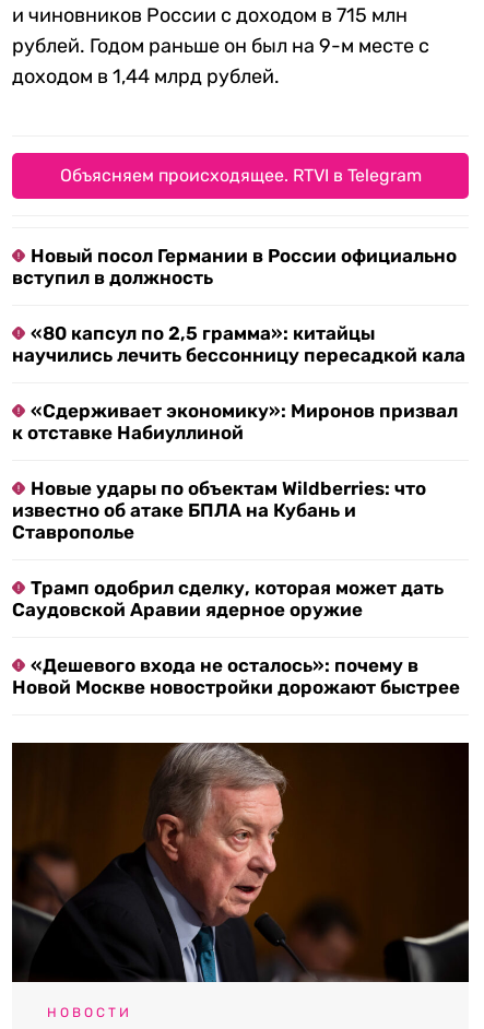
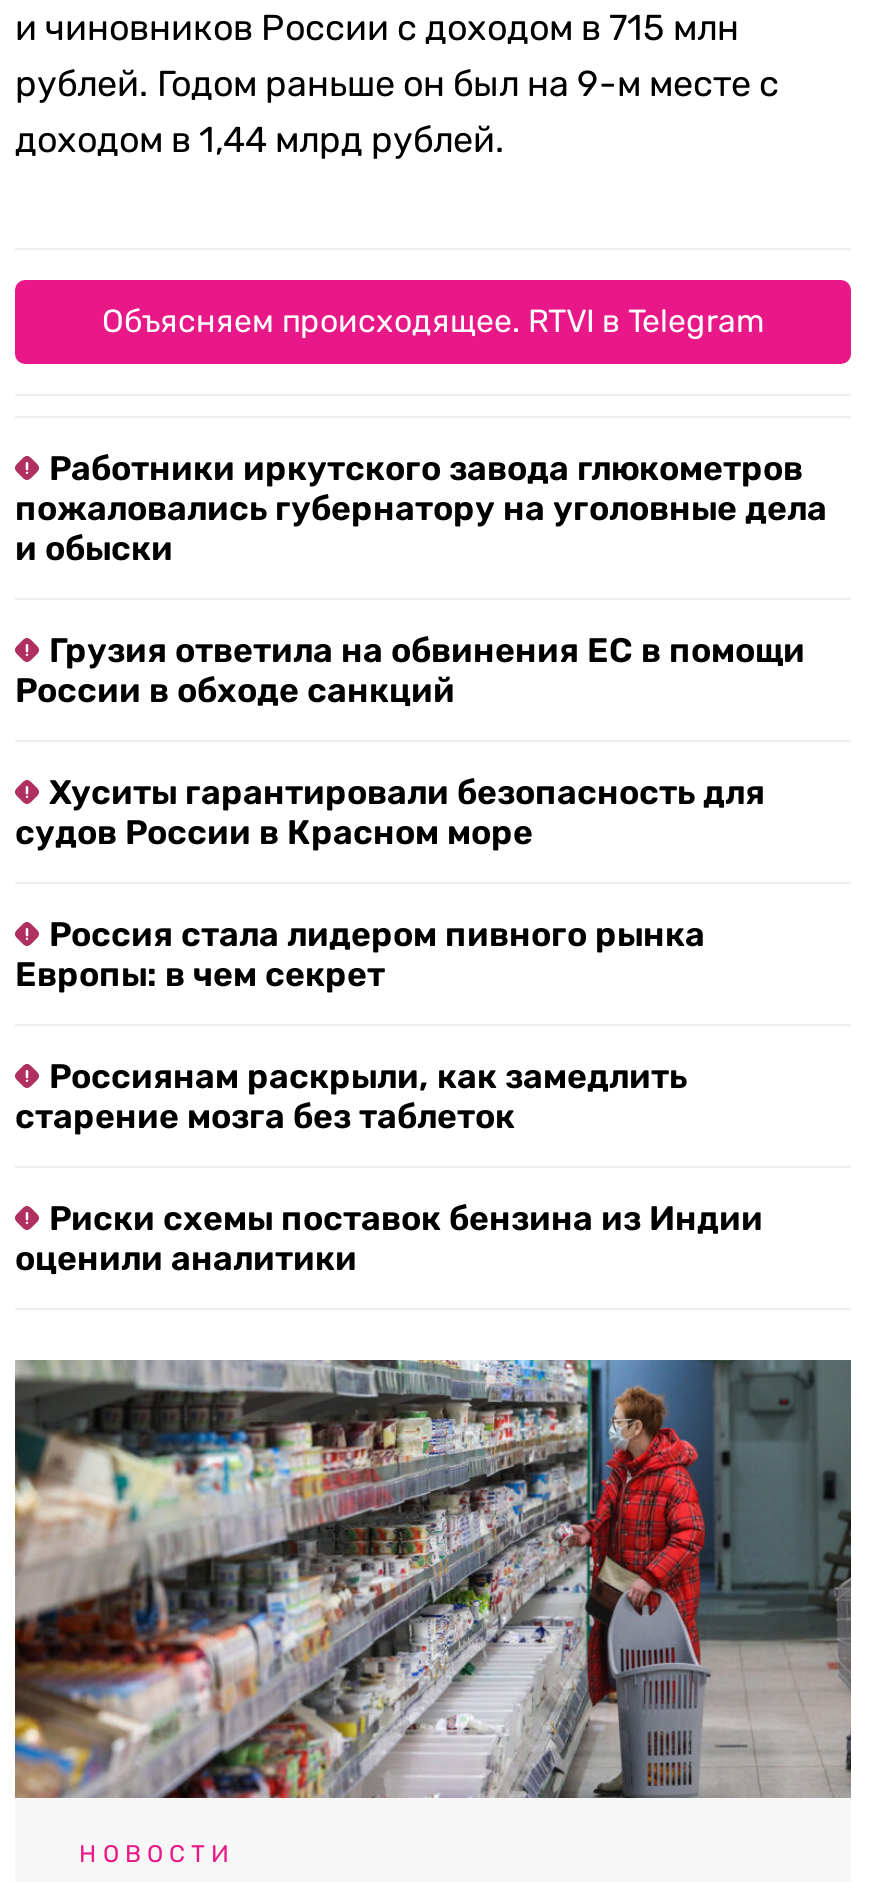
[12,245,457,288] Новый посол Германии в России официально | вступил в должность -> [15,448,827,568] Работники иркутского завода глюкометров | пожаловались губернатору на уголовные дела | и обыски
[12,322,465,366] «80 капсул по 2,5 грамма»: китайцы | научились лечить бессонницу пересадкой кала -> [15,630,805,710] Грузия ответила на обвинения ЕС в помощи | России в обходе санкций
[12,400,458,444] «Сдерживает экономику»: Миронов призвал | к отставке Набиуллиной -> [15,772,765,852] Хуситы гарантировали безопасность для | судов России в Красном море
[12,477,426,543] Новые удары по объектам Wildberries: что | известно об атаке БПЛА на Кубань и | Ставрополье -> [15,914,705,994] Россия стала лидером пивного рынка | Европы: в чем секрет
[12,577,444,621] Трамп одобрил сделку, которая может дать | Саудовской Аравии ядерное оружие -> [15,1056,687,1136] Россиянам раскрыли, как замедлить | старение мозга без таблеток
[12,654,460,698] «Дешевого входа не осталось»: почему в | Новой Москве новостройки дорожают быстрее -> [15,1198,763,1278] Риски схемы поставок бензина из Индии | оценили аналитики
[11,742,470,983] [image] -> [13,1358,853,1800] [image]

